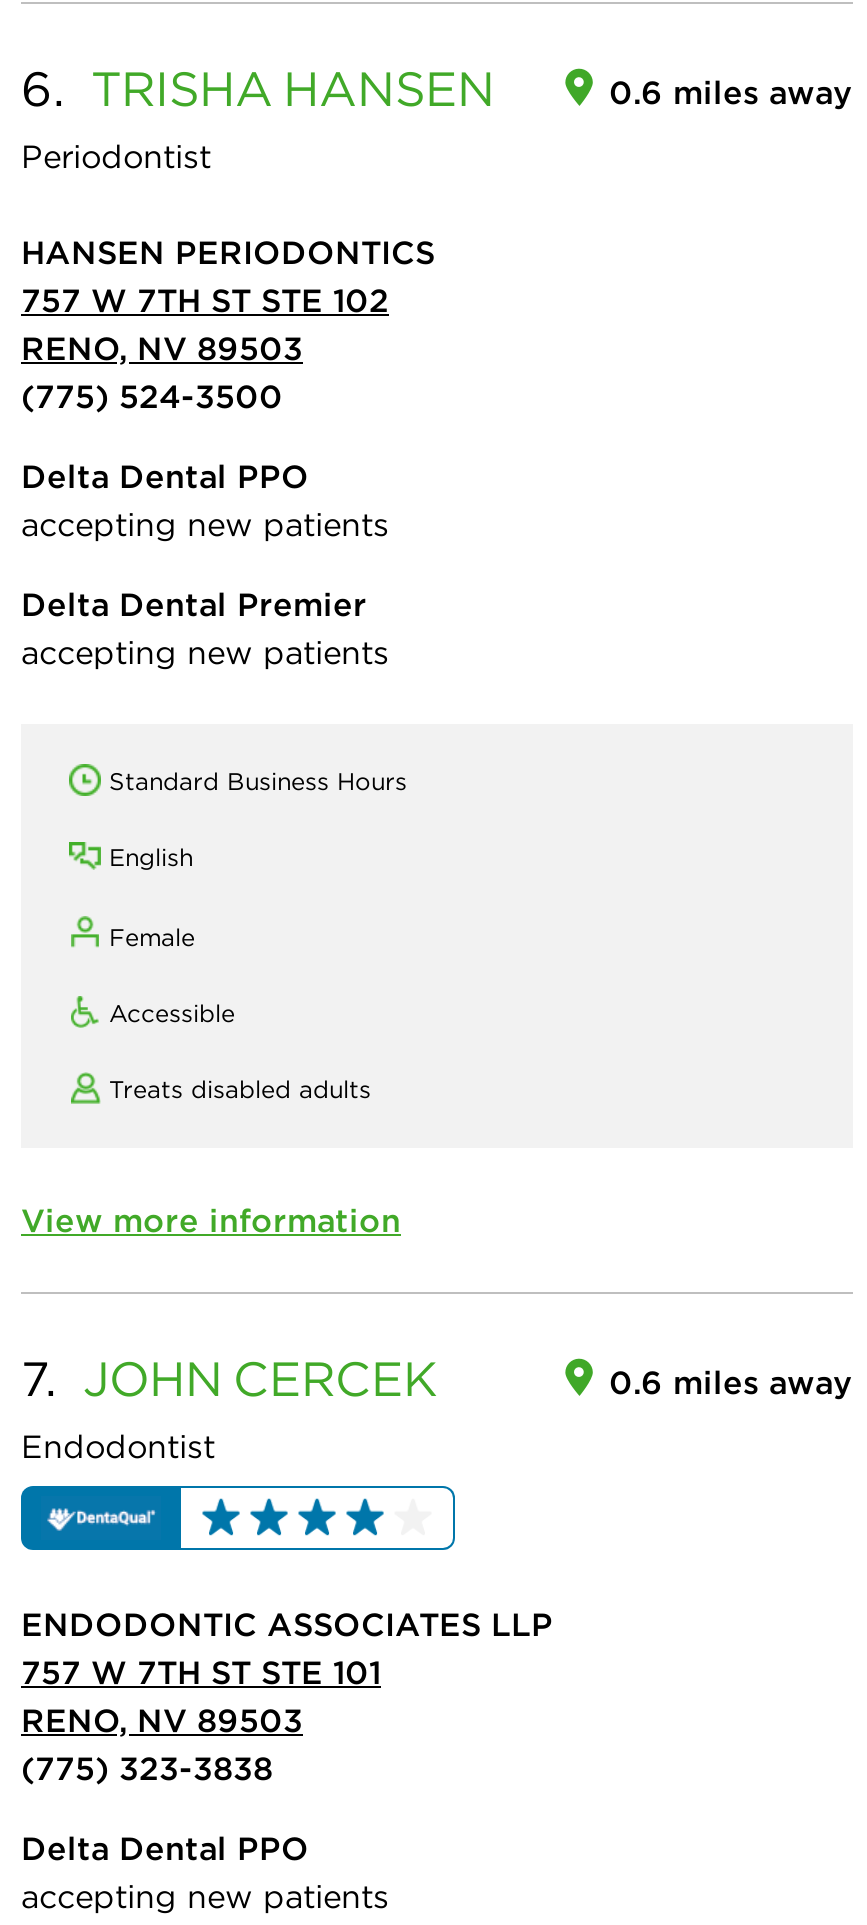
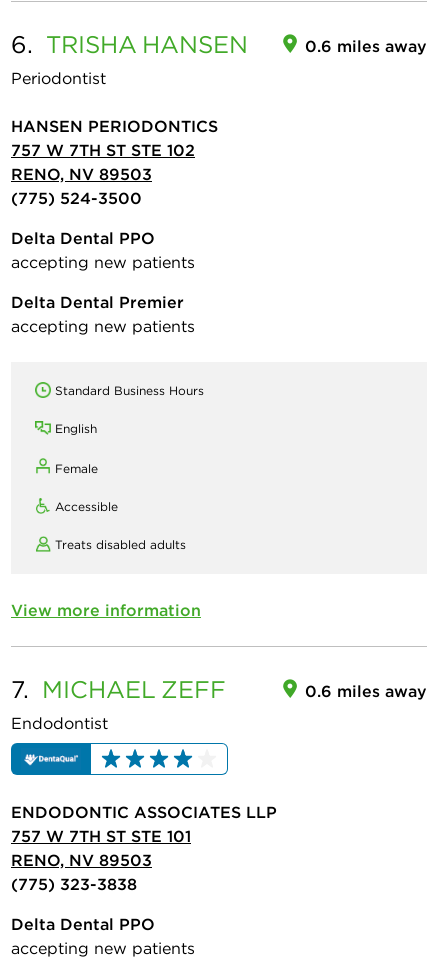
[21,1347,437,1407] 7. JOHN CERCEK -> [11,674,226,704] 7. MICHAEL ZEFF

